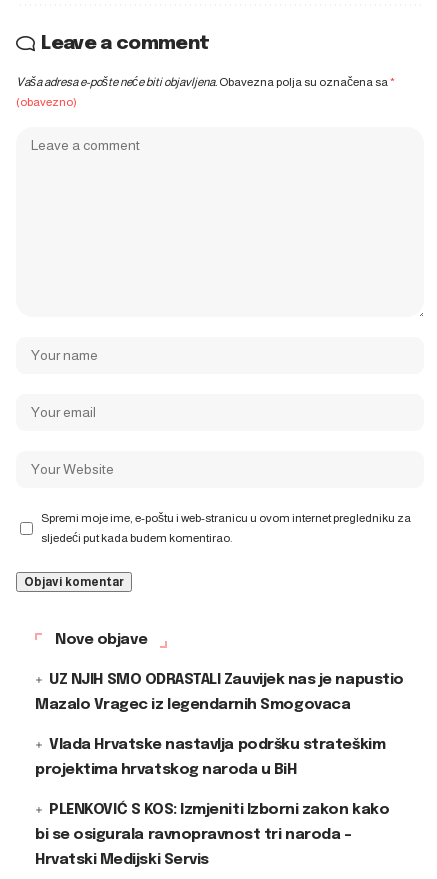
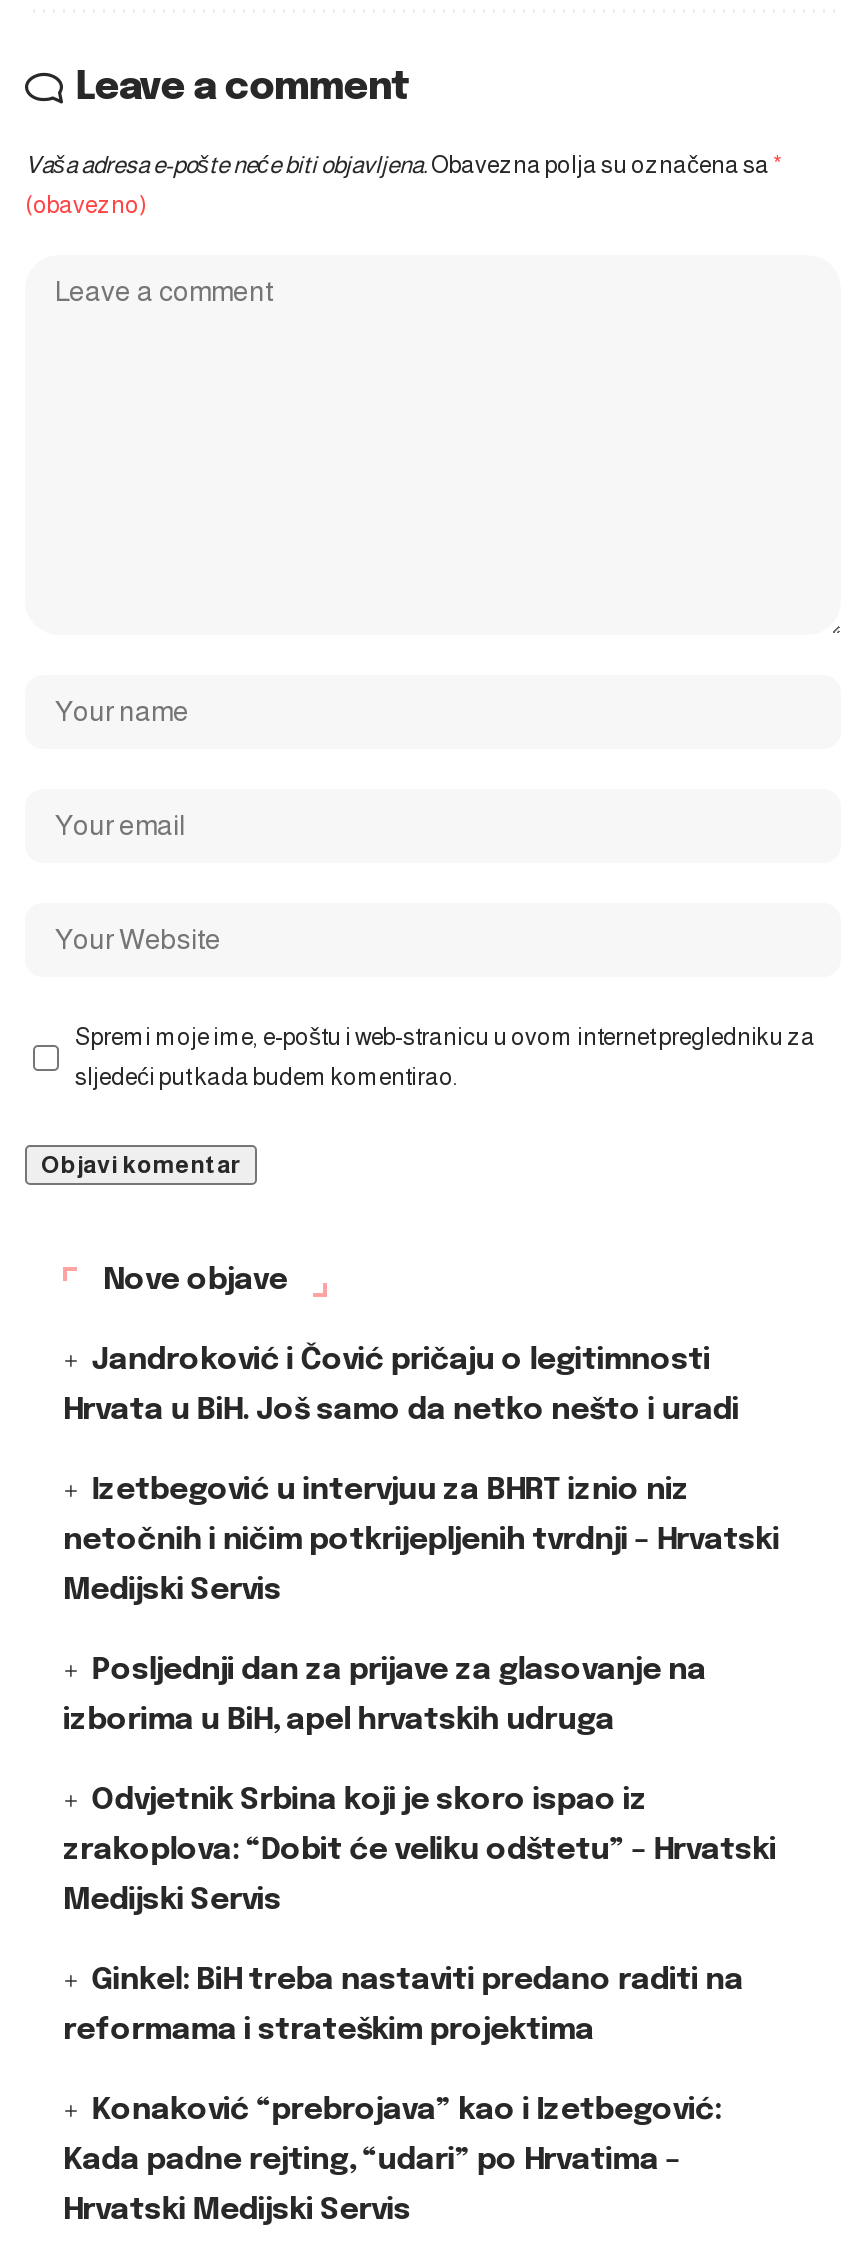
[35,672,404,843] UZ NJIH SMO ODRASTALI Zauvijek nas je napustio | Mazalo Vragec iz legendarnih Smogovaca | Vlada Hrvatske nastavlja podršku strateškim | projektima hrvatskog naroda u BiH | PLENKOVIĆ S KOS: Izmjeniti Izborni zakon kako | bi se osigurala ravnopravnost tri naroda – -> [63,1345,779,2177] Jandroković i Čović pričaju o legitimnosti | Hrvata u BiH. Još samo da netko nešto i uradi | Izetbegović u intervjuu za BHRT iznio niz | netočnih i ničim potkrijepljenih tvrdnji – Hrvatski | Medijski Servis | Posljednji dan za prijave za glasovanje na | izborima u BiH, apel hrvatskih udruga | Odvjetnik Srbina koji je skoro ispao iz | zrakoplova: “Dobit će veliku odštetu” – Hrvatski | Medijski Servis | Ginkel: BiH treba nastaviti predano raditi na | reformama i strateškim projektima | Konaković “prebrojava” kao i Izetbegović: | Kada padne rejting, “udari” po Hrvatima –

